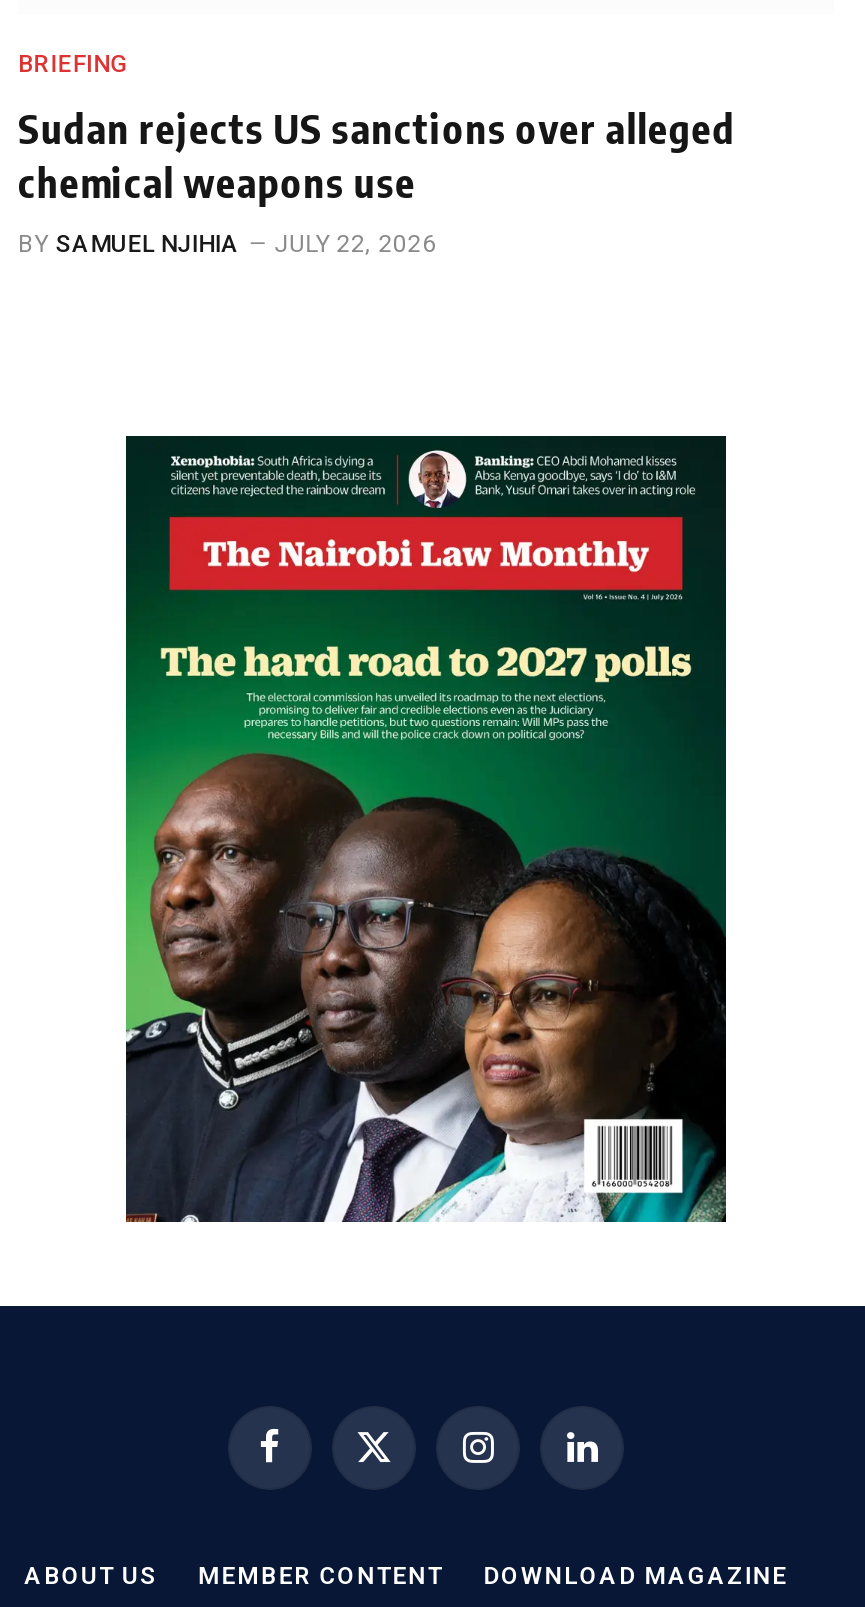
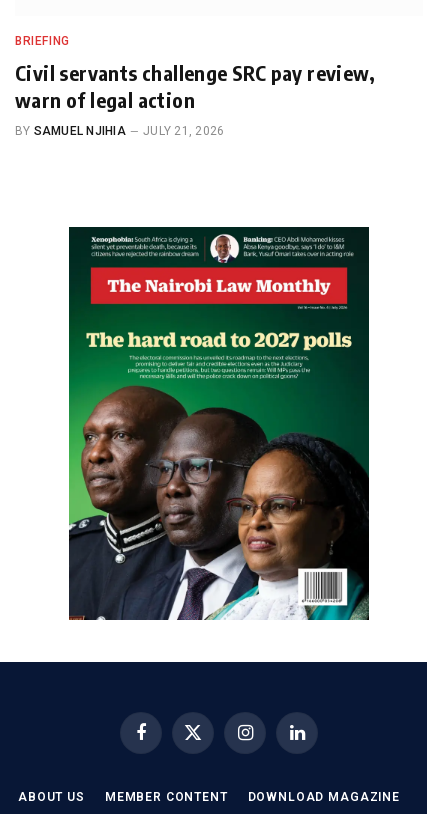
[18,101,735,205] Sudan rejects US sanctions over alleged | chemical weapons use -> [15,59,375,111] Civil servants challenge SRC pay review, | warn of legal action
[18,229,436,257] BY SAMUEL NJIHIA JULY 22, 2026 -> [15,123,224,137] BY SAMUEL NJIHIA JULY 21, 2026

